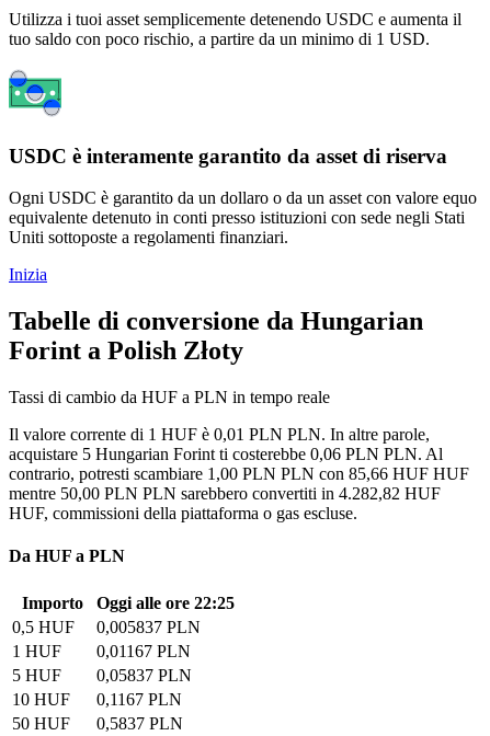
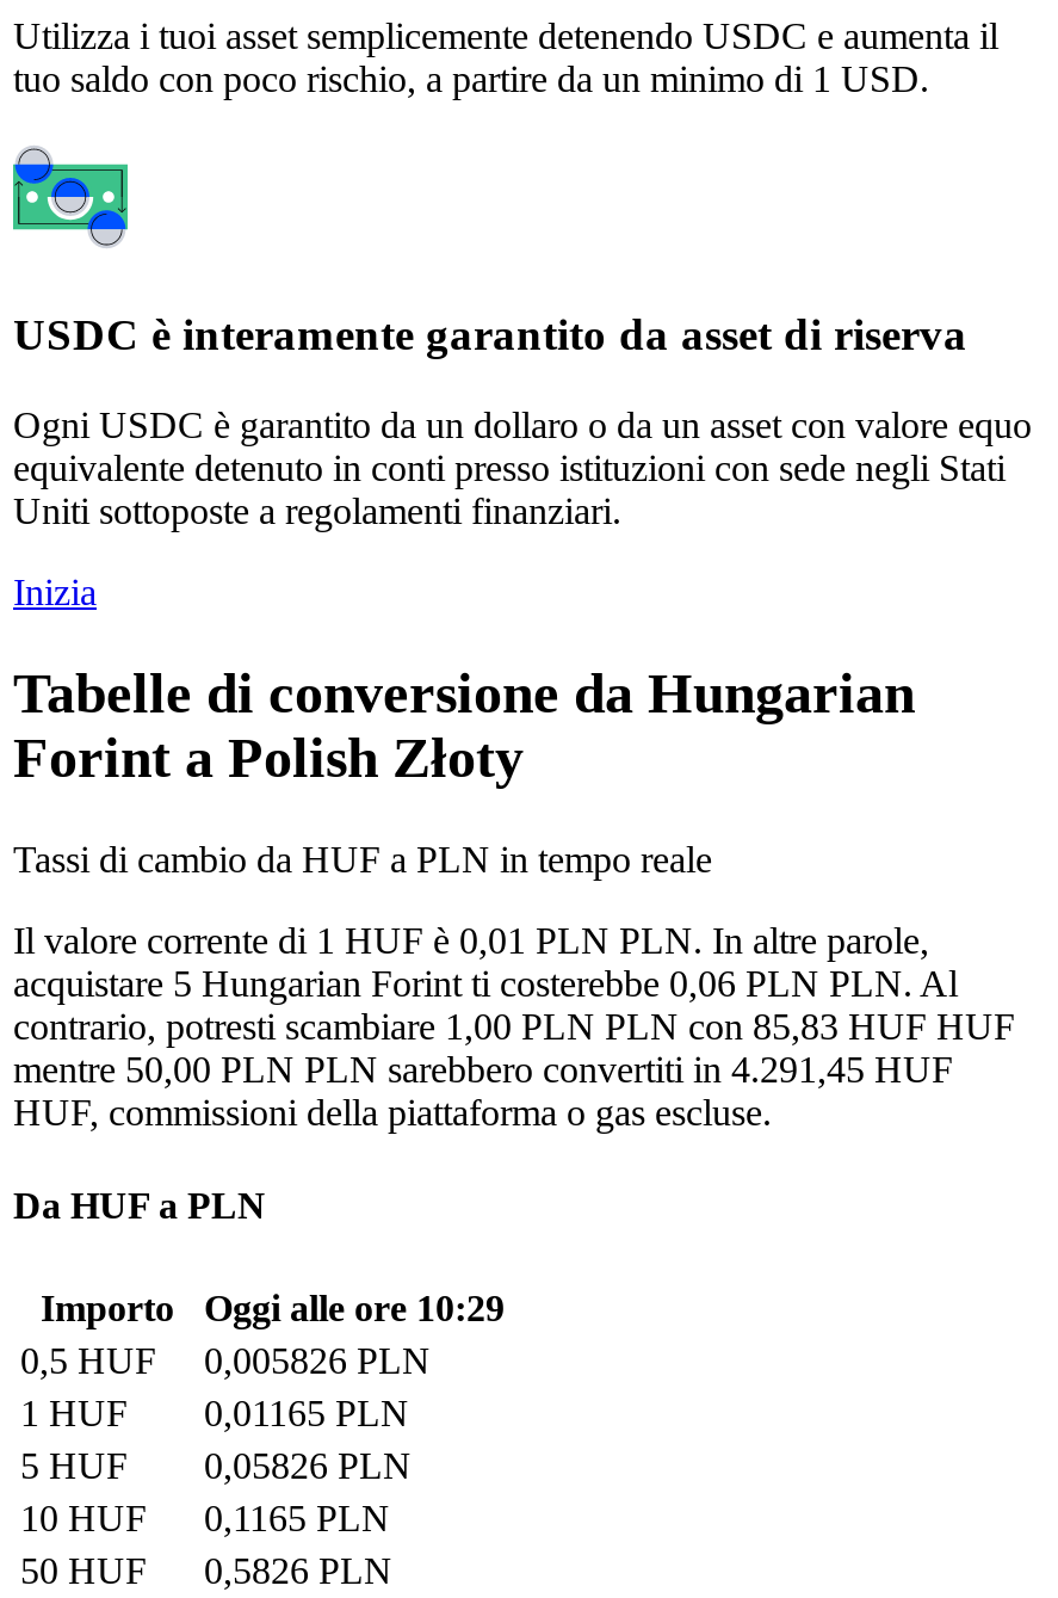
[9,465,469,483] contrario, potresti scambiare 1,00 PLN PLN con 85,66 HUF HUF -> [13,1007,1015,1047] contrario, potresti scambiare 1,00 PLN PLN con 85,83 HUF HUF
[9,484,441,503] mentre 50,00 PLN PLN sarebbero convertiti in 4.282,82 HUF -> [13,1050,953,1090] mentre 50,00 PLN PLN sarebbero convertiti in 4.291,45 HUF
[21,593,235,612] Importo Oggi alle ore 22:25 -> [41,1287,505,1328] Importo Oggi alle ore 10:29
[12,617,201,636] 0,5 HUF 0,005837 PLN -> [20,1340,431,1380] 0,5 HUF 0,005826 PLN
[12,641,191,660] 1 HUF 0,01167 PLN -> [20,1392,409,1433] 1 HUF 0,01165 PLN
[12,666,192,684] 5 HUF 0,05837 PLN -> [20,1445,412,1485] 5 HUF 0,05826 PLN
[12,690,182,708] 10 HUF 0,1167 PLN -> [20,1497,390,1538] 10 HUF 0,1165 PLN
[12,714,183,732] 50 HUF 0,5837 PLN -> [20,1550,392,1590] 50 HUF 0,5826 PLN

